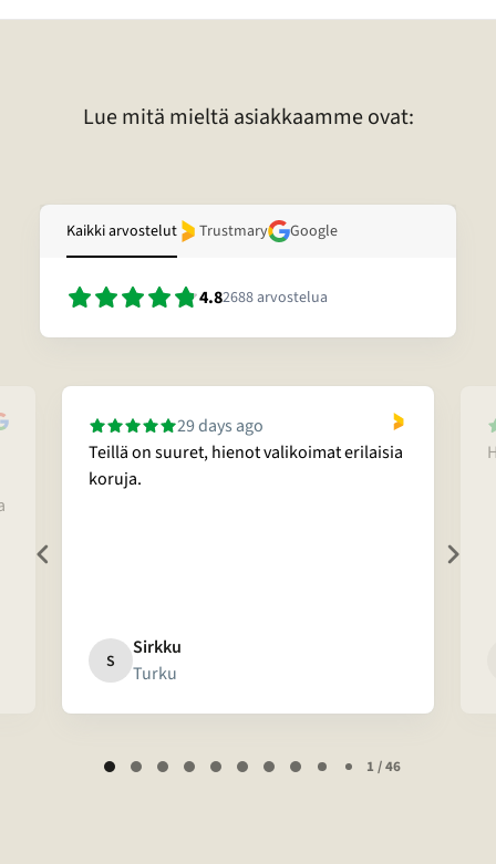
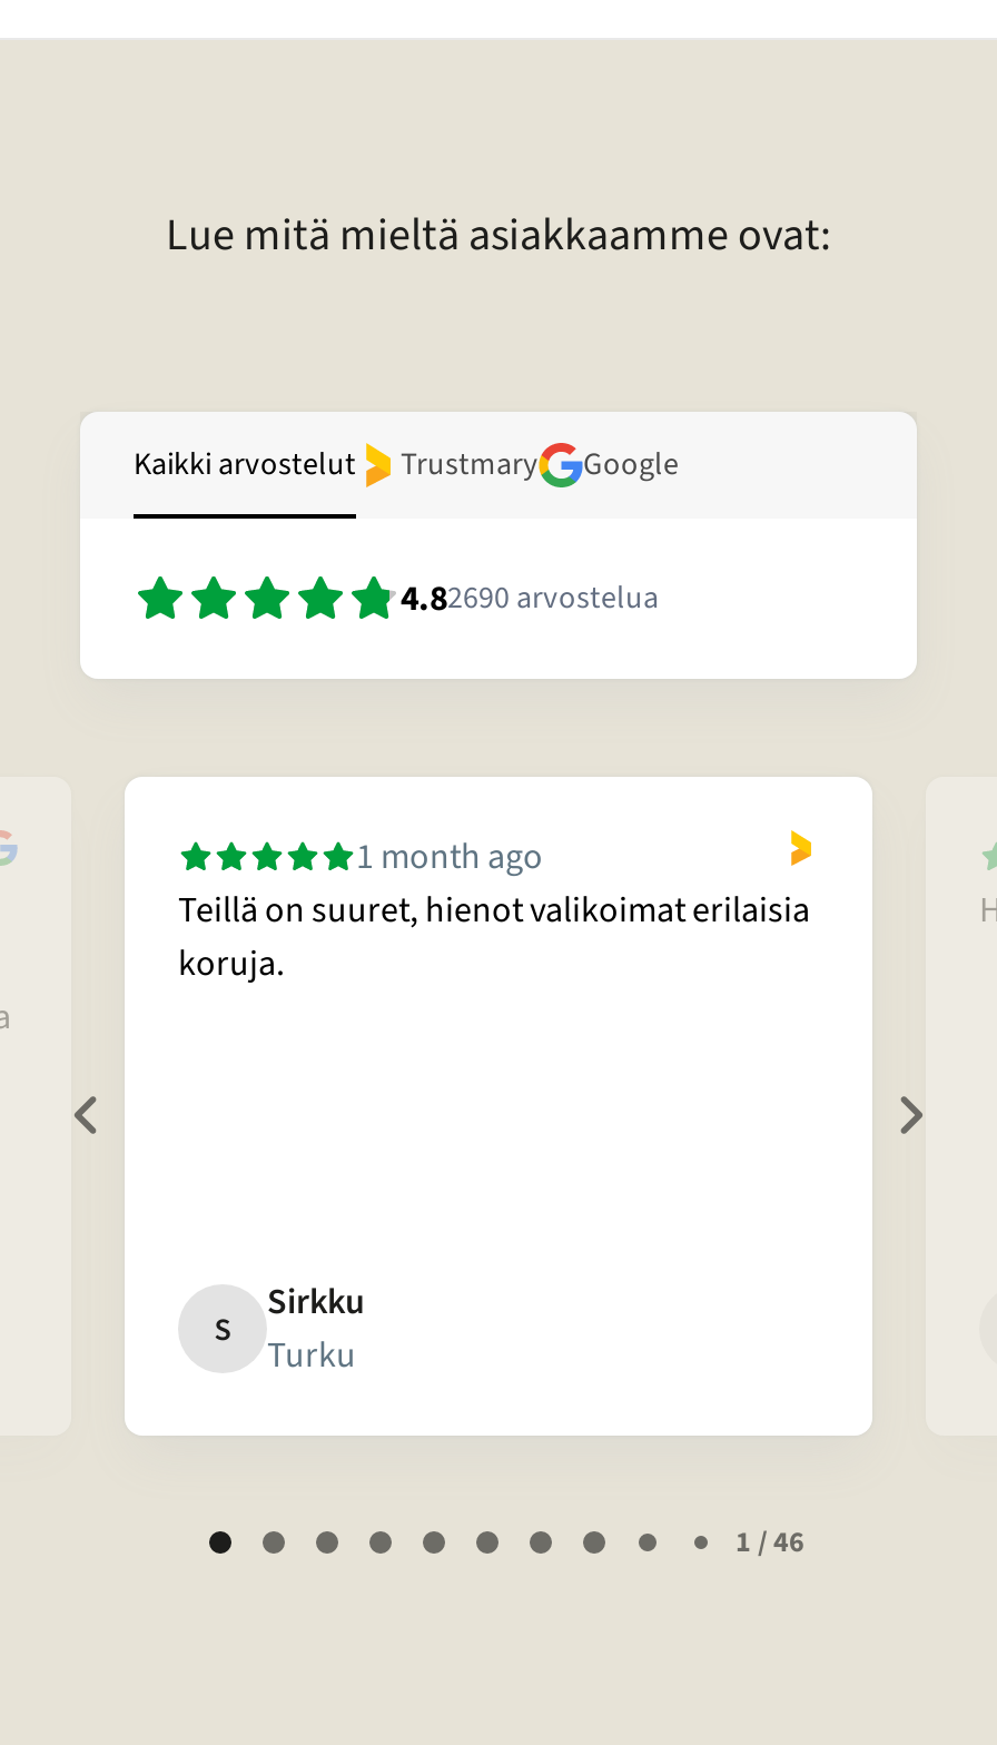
[199,286,328,310] 4.82688 arvostelua -> [401,574,659,623] 4.82690 arvostelua
[177,414,263,438] 29 days ago -> [356,833,543,882] 1 month ago

